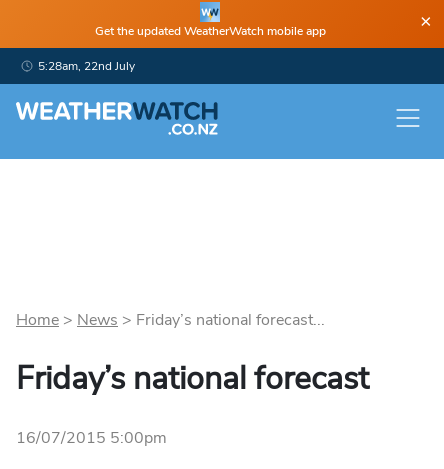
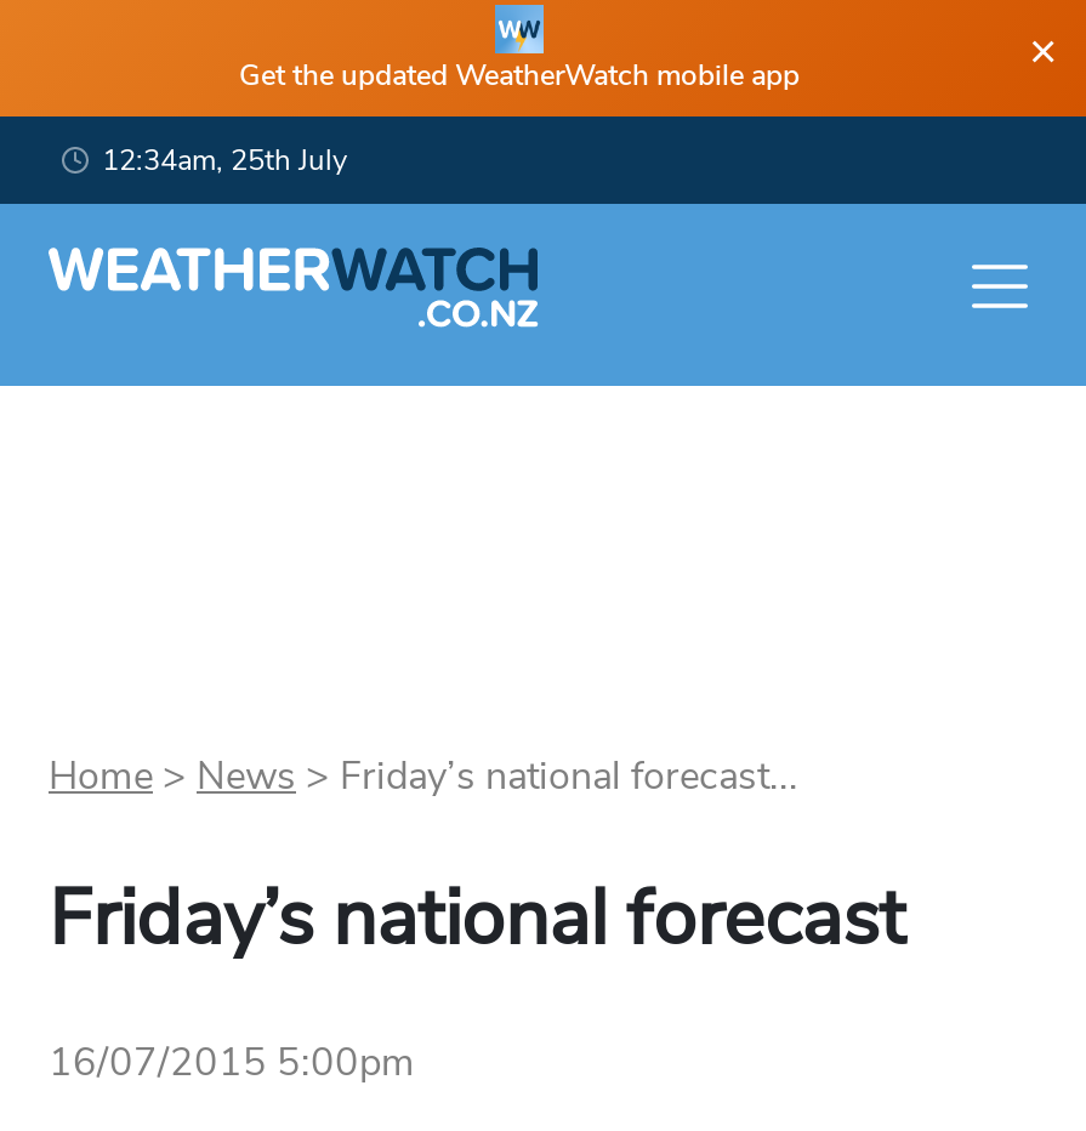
[38,58,135,74] 5:28am, 22nd July -> [102,141,347,180] 12:34am, 25th July

